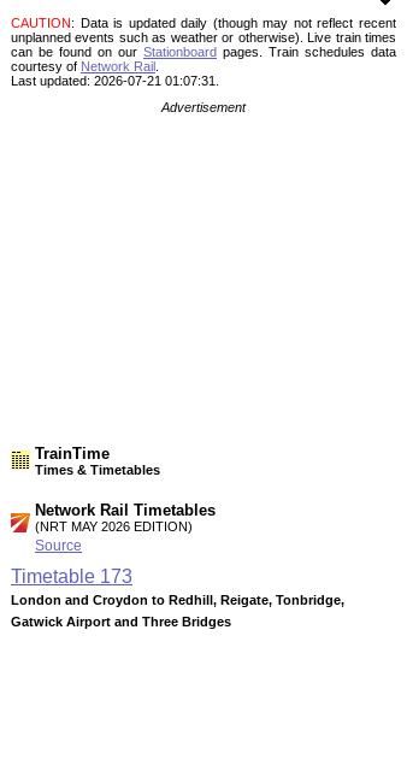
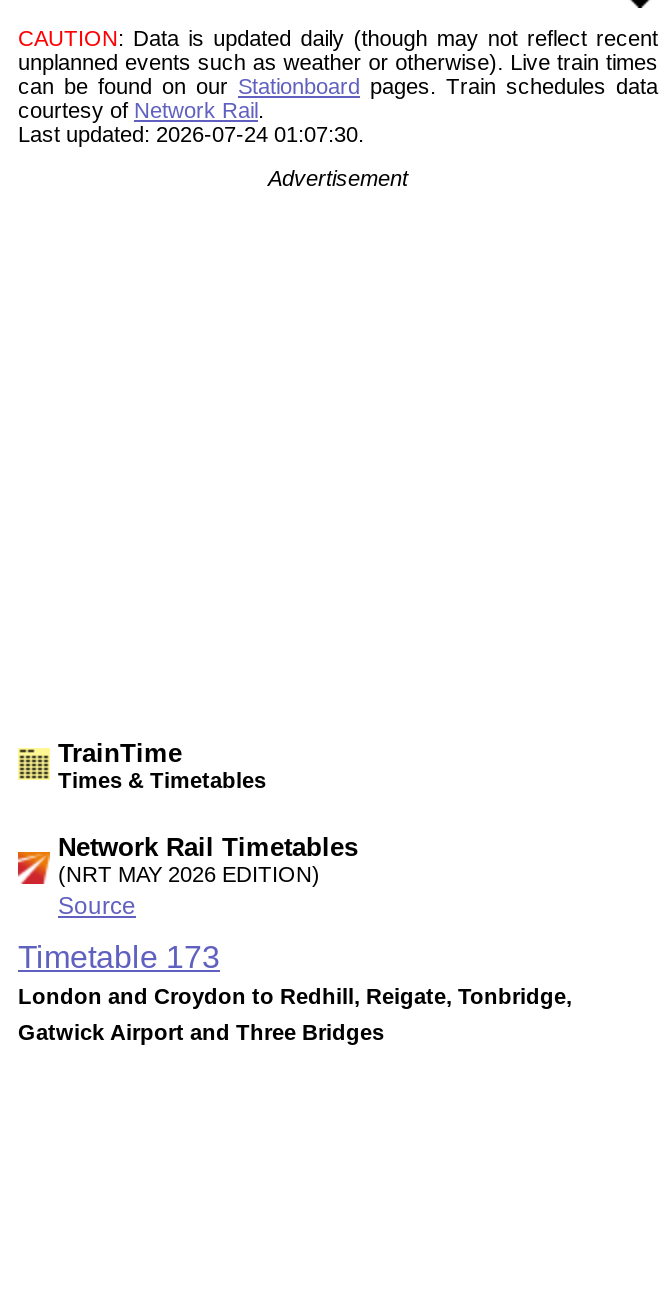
[11,73,219,88] Last updated: 2026-07-21 01:07:31. -> [18,122,364,146] Last updated: 2026-07-24 01:07:30.

